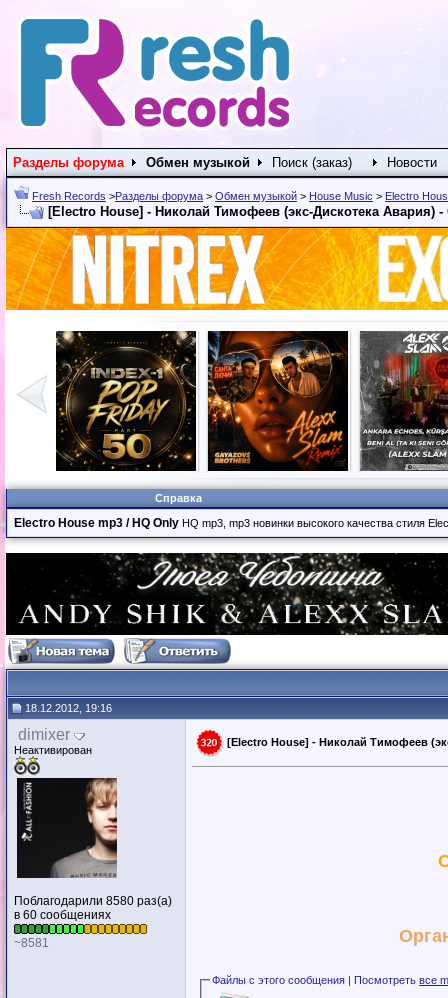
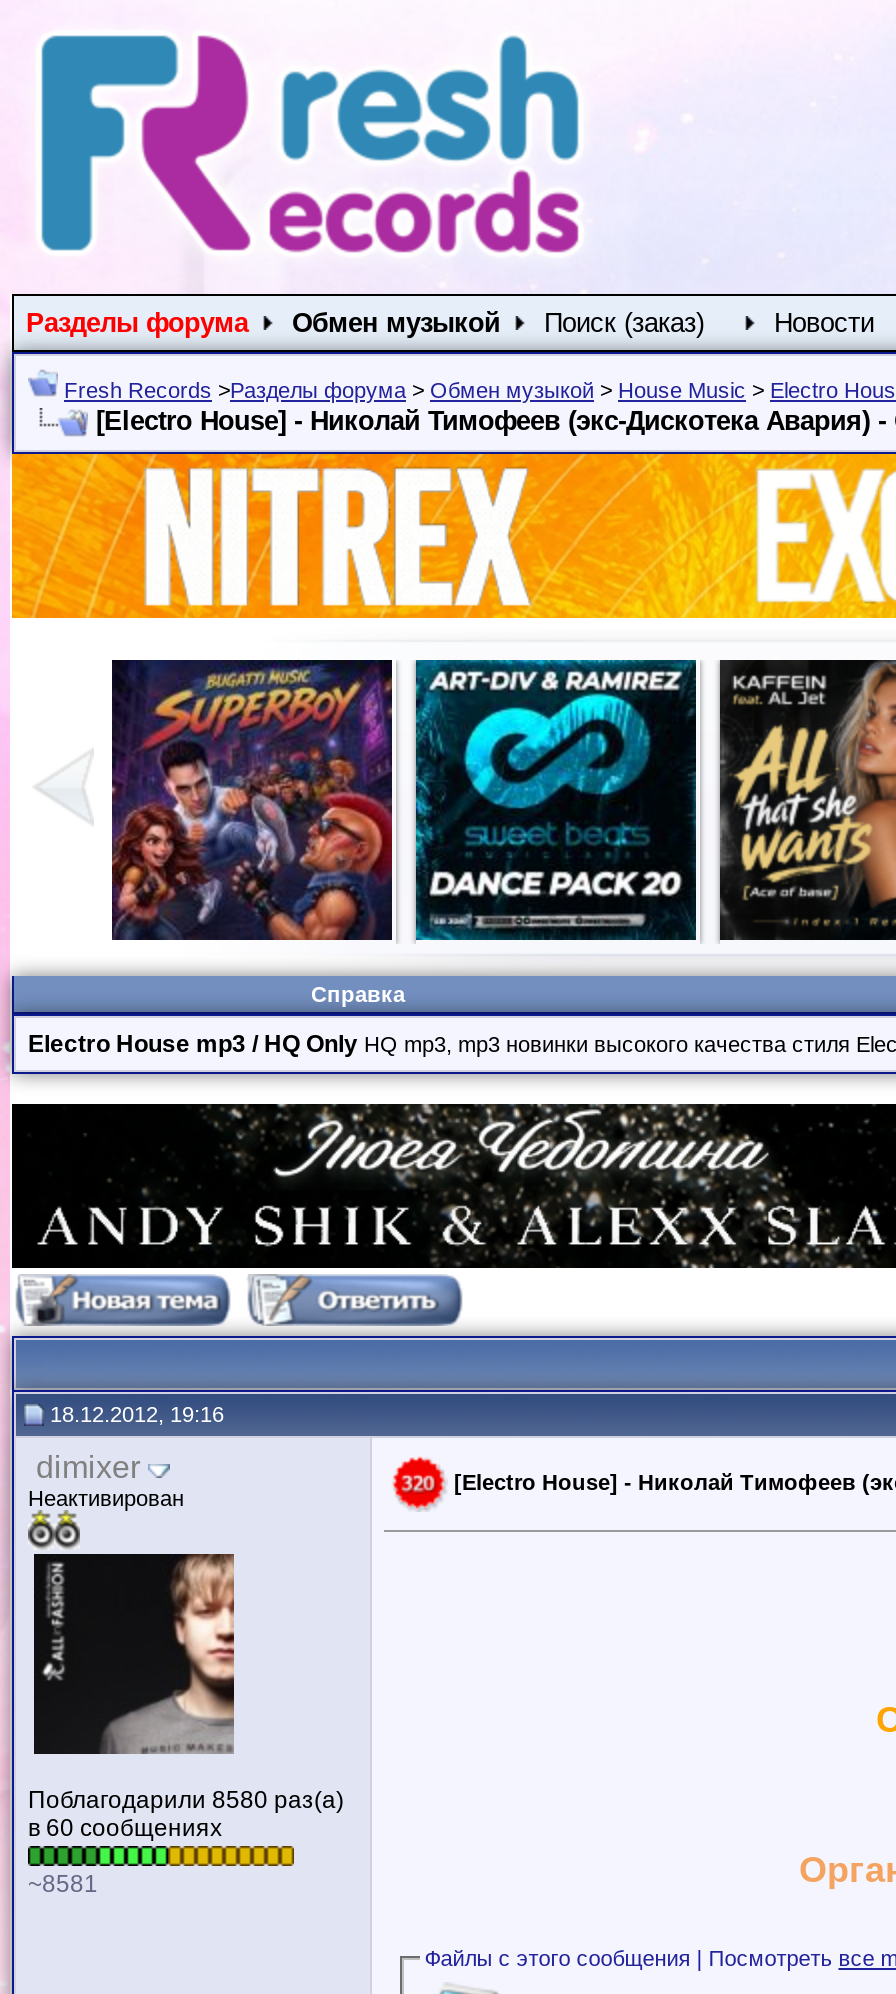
[55,330,197,472] [image] -> [110,658,394,942] [image]
[207,330,348,472] [image] -> [414,658,696,942] [image]
[360,331,445,471] [image] -> [720,660,890,940] [image]

